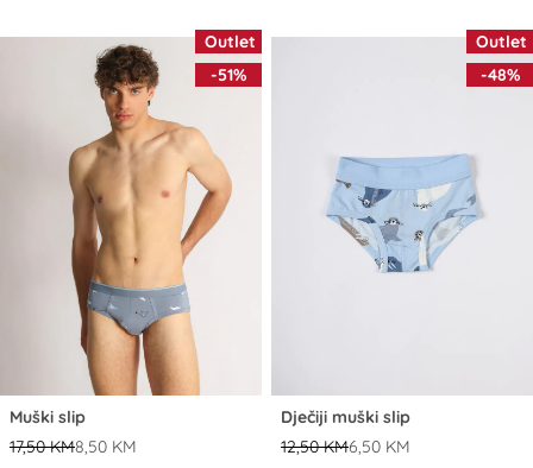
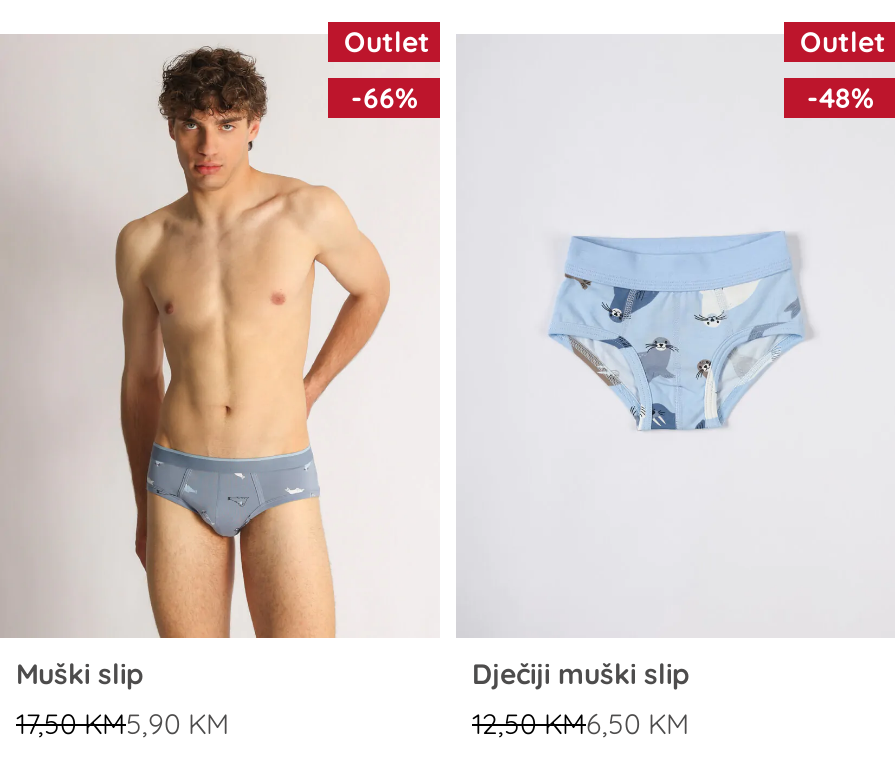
[211,64,246,85] -51% -> [351,80,417,116] -66%
[75,436,137,458] 8,50 KM -> [126,707,230,743] 5,90 KM

